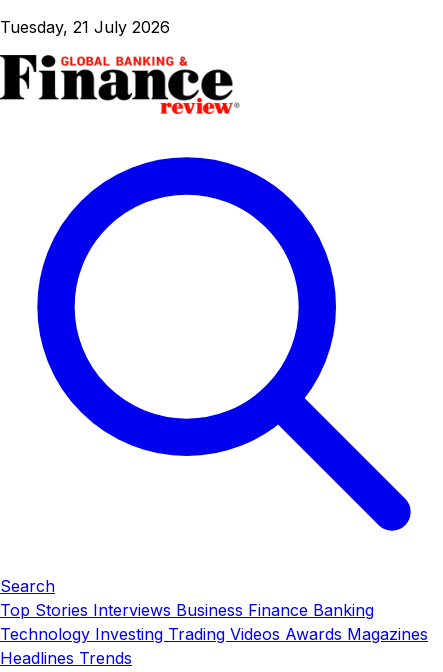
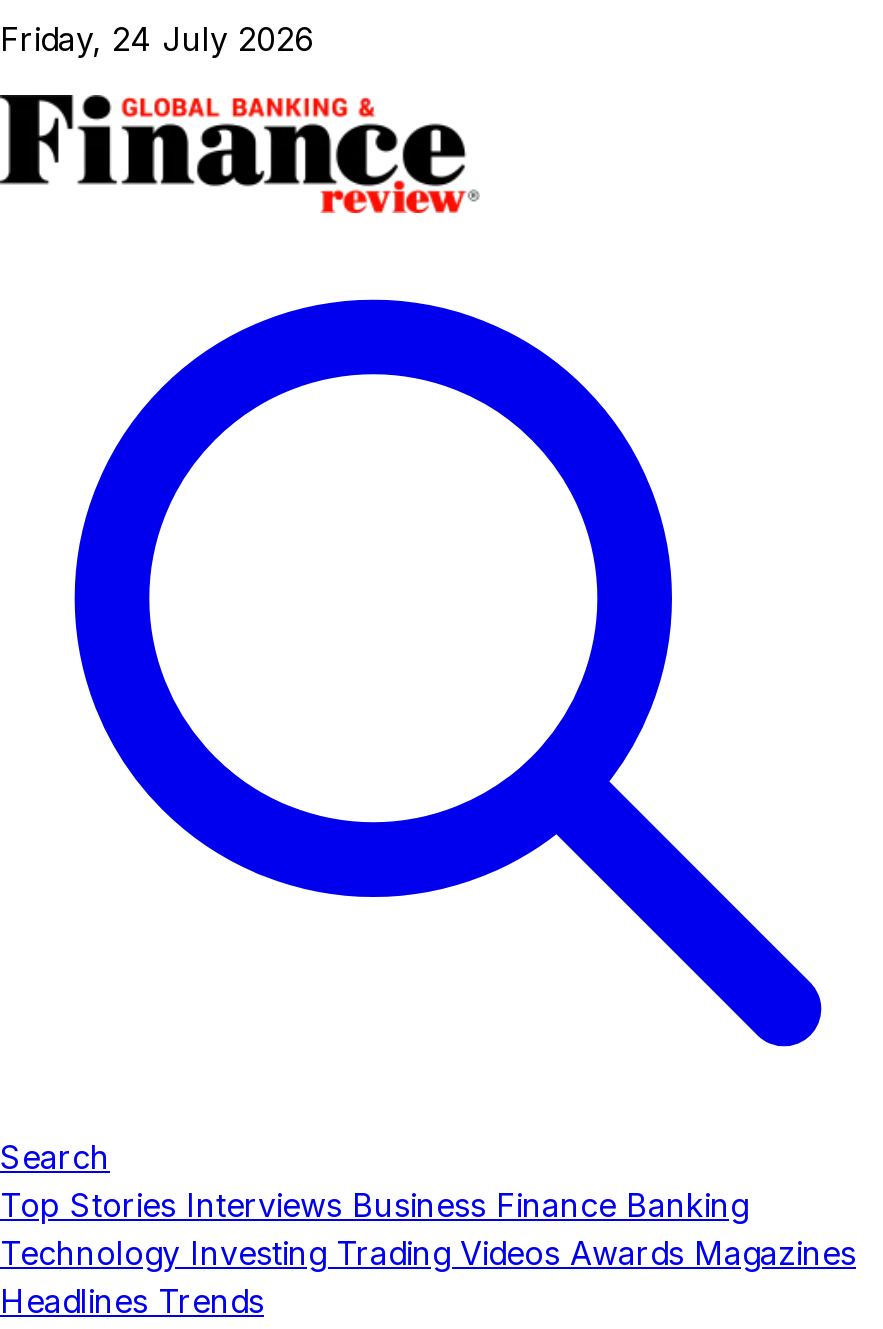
[0,17,170,37] Tuesday, 21 July 2026 -> [0,19,314,59] Friday, 24 July 2026

